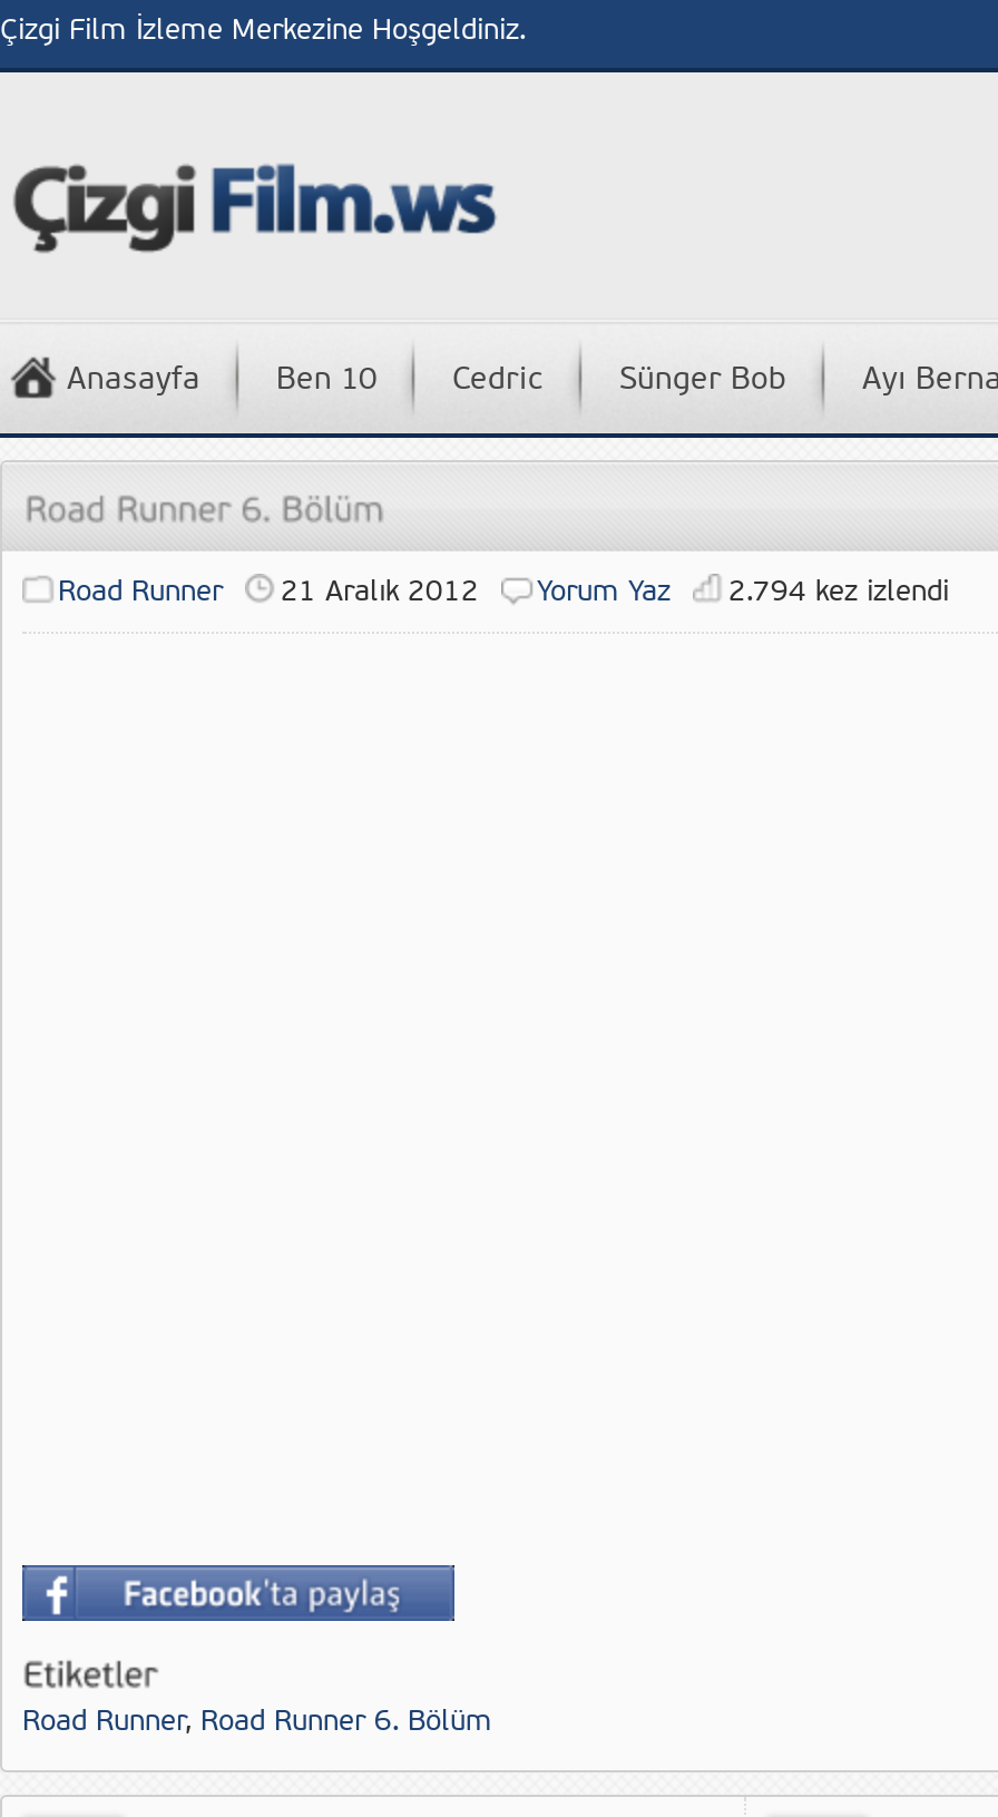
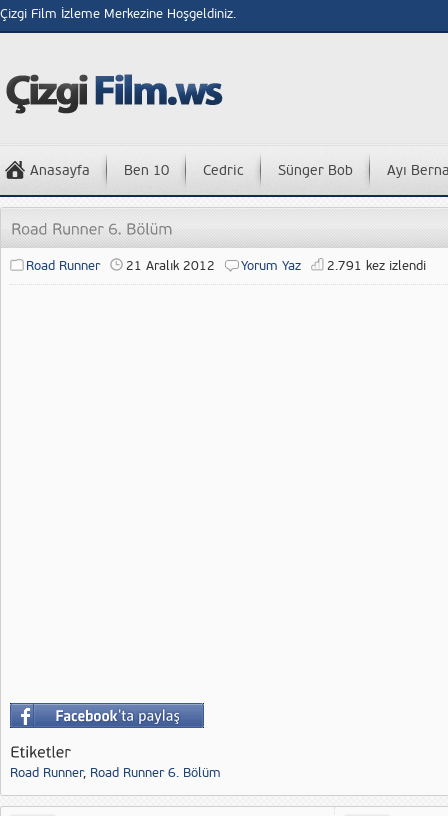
[58,574,949,609] Road Runner 21 Aralık 2012 Yorum Yaz 2.794 kez izlendi -> [26,258,426,274] Road Runner 21 Aralık 2012 Yorum Yaz 2.791 kez izlendi

